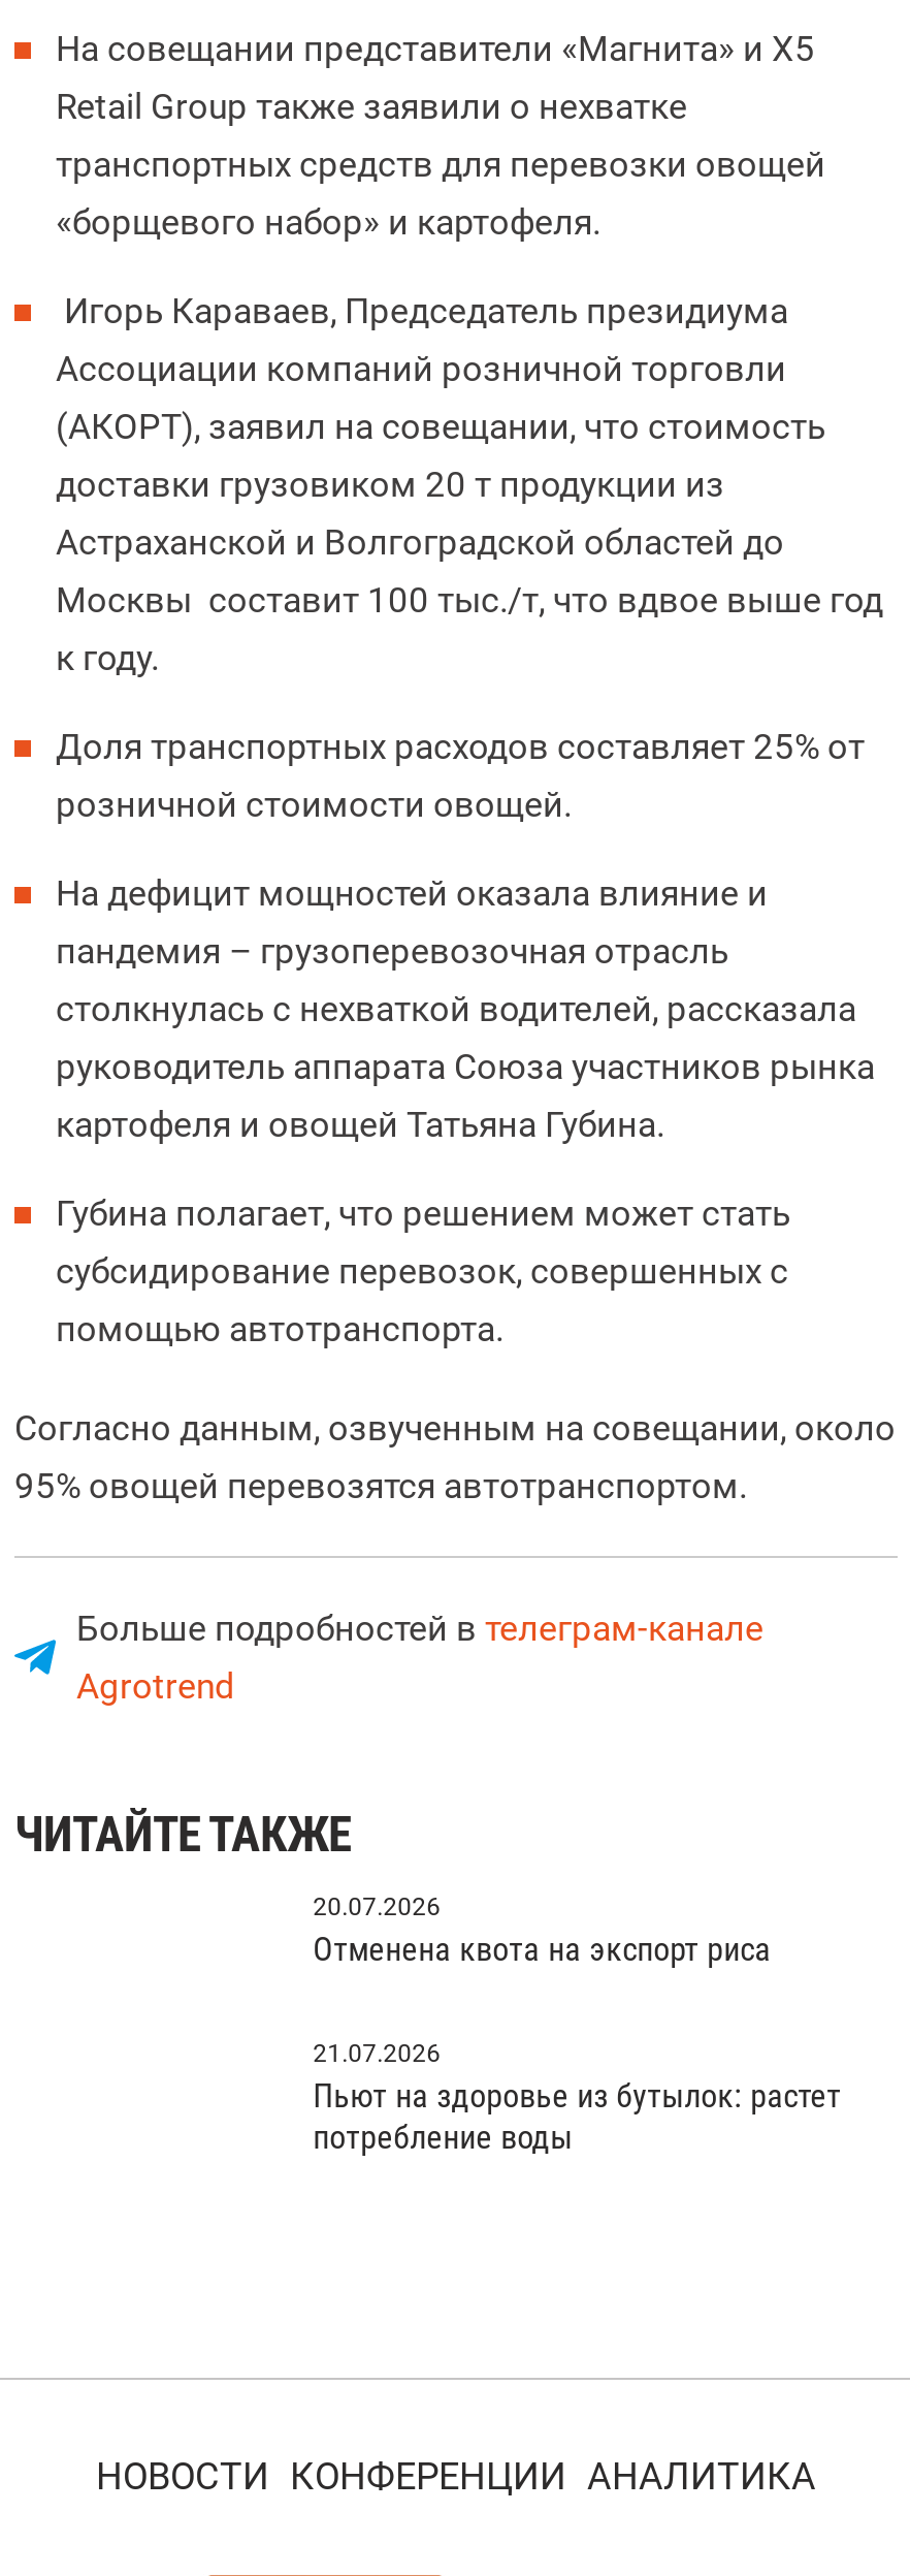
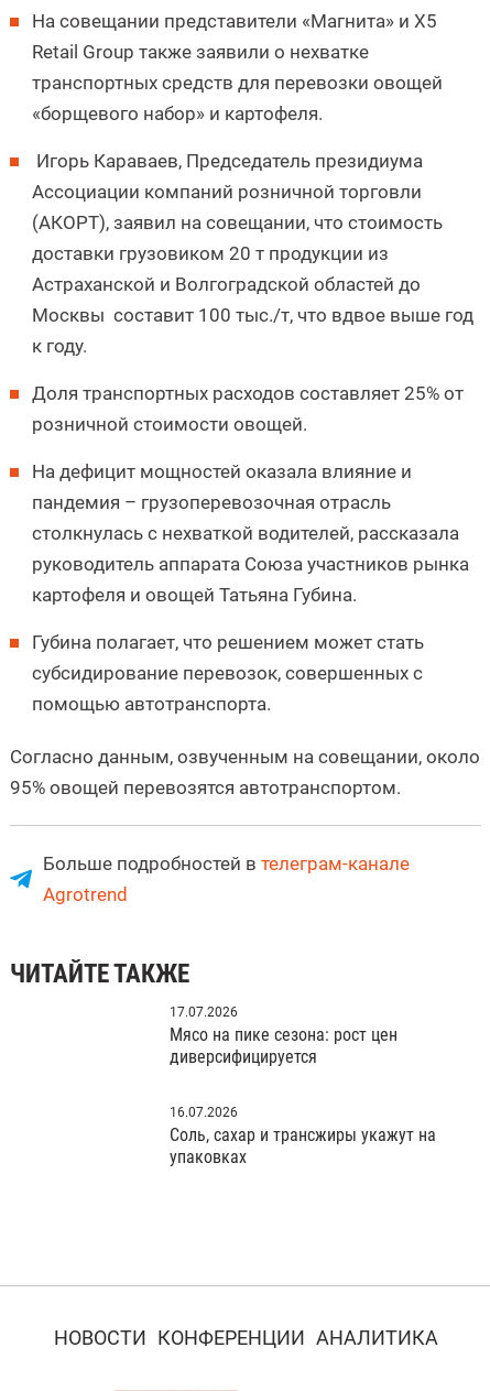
[313,1893,441,1921] 20.07.2026 -> [169,1004,237,1020] 17.07.2026
[313,1930,771,1969] Отменена квота на экспорт риса -> [169,1024,397,1067] Мясо на пике сезона: рост цен | диверсифицируется
[313,2039,441,2068] 21.07.2026 -> [169,1105,237,1120] 16.07.2026
[313,2076,841,2157] Пьют на здоровье из бутылок: растет | потребление воды -> [169,1124,436,1167] Соль, сахар и трансжиры укажут на | упаковках

